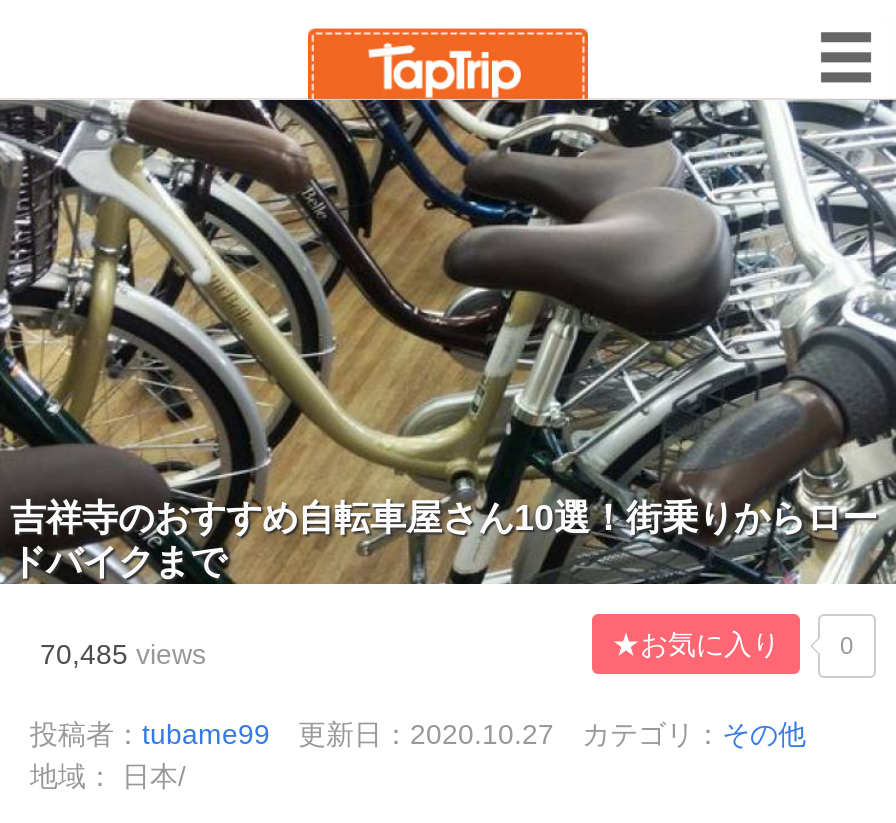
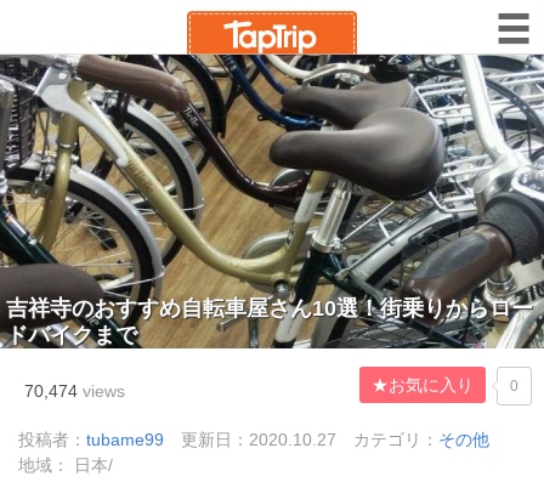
[40,638,206,670] 70,485 views -> [24,381,125,401] 70,474 views

